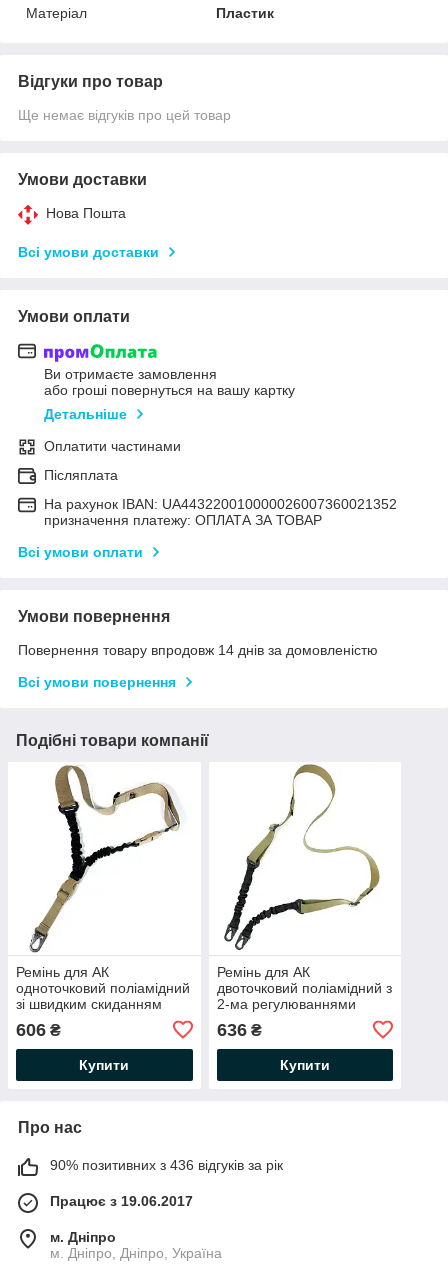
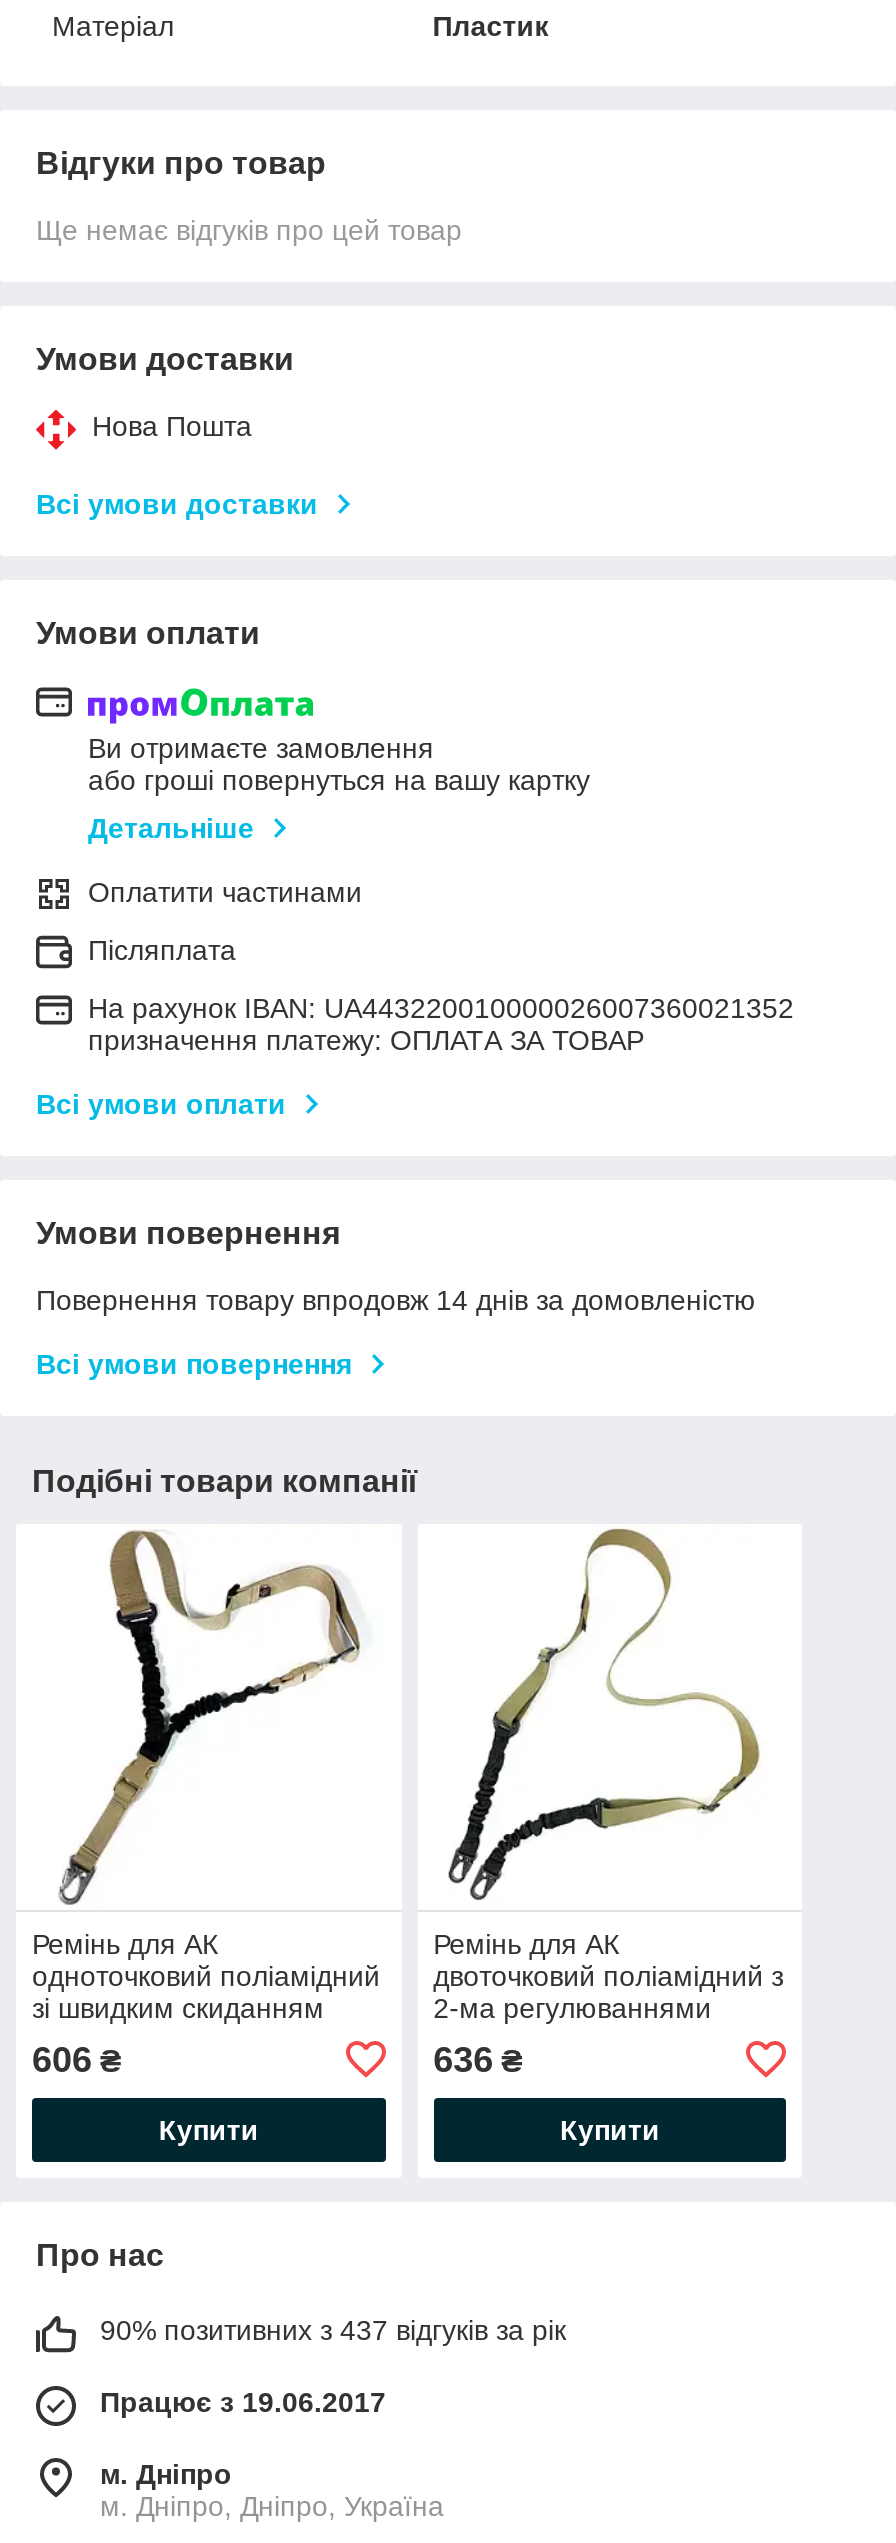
[50,1157,283,1173] 90% позитивних з 436 відгуків за рік -> [100,2314,566,2346] 90% позитивних з 437 відгуків за рік

